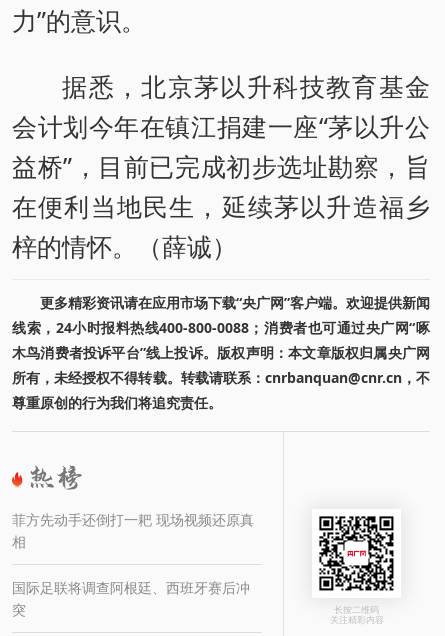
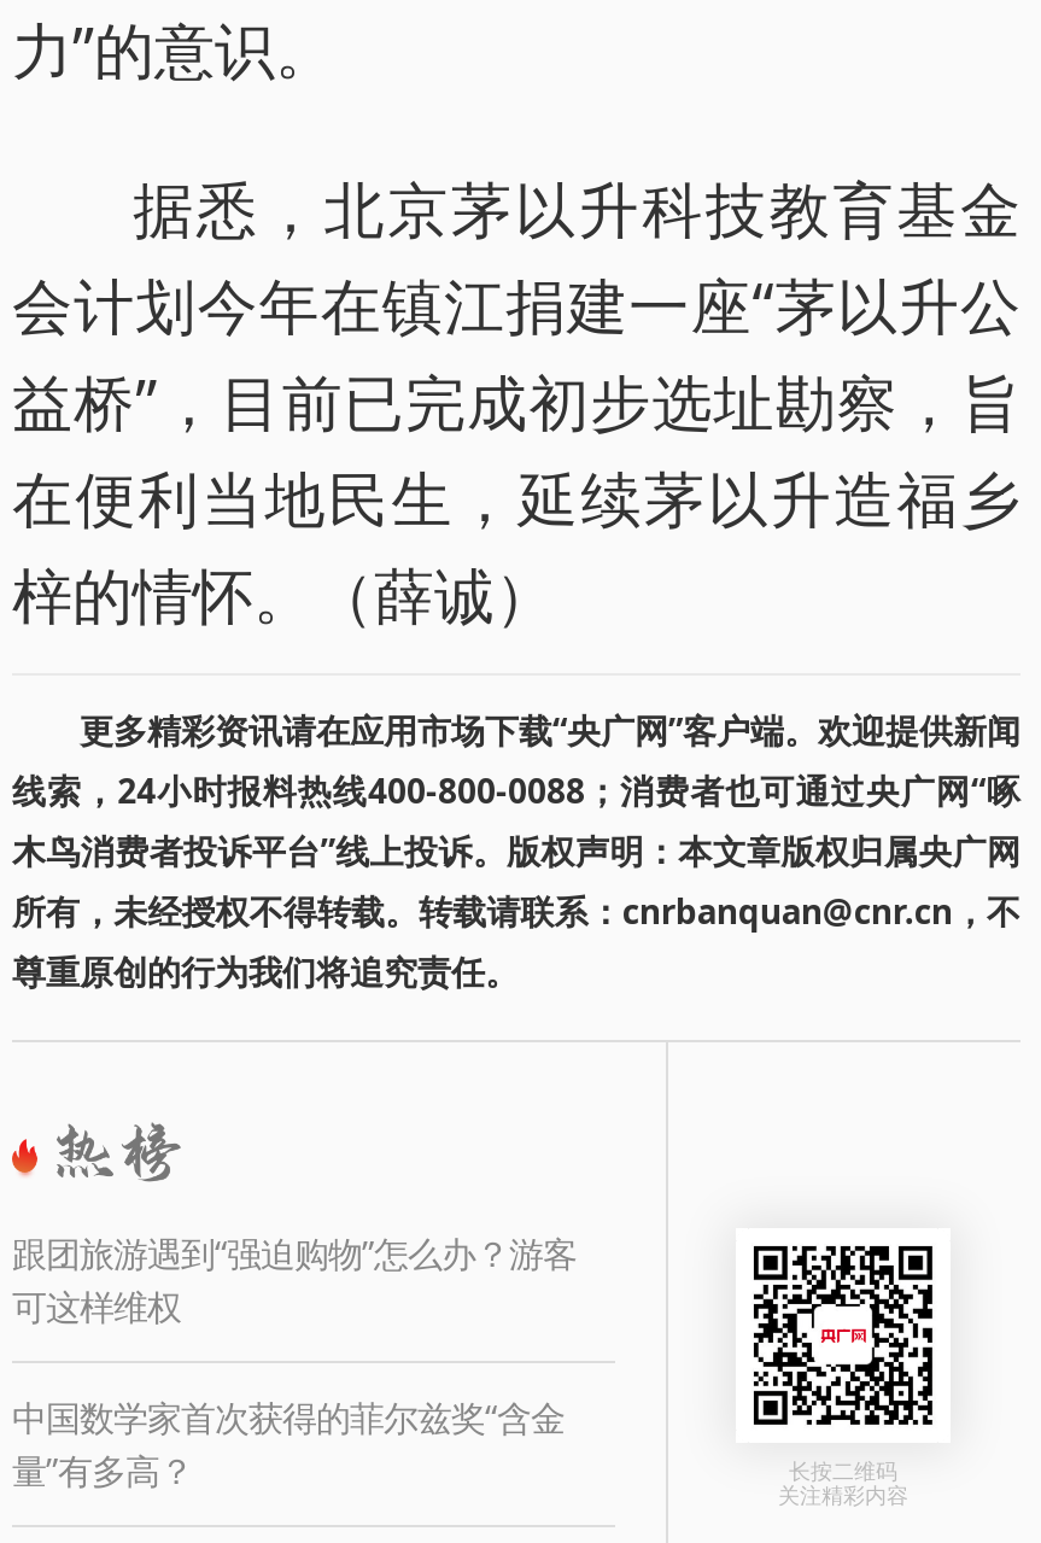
[12,510,254,551] 菲方先动手还倒打一耙 现场视频还原真 | 相 -> [12,1230,577,1329] 跟团旅游遇到“强迫购物”怎么办？游客 | 可这样维权
[12,578,250,619] 国际足联将调查阿根廷、西班牙赛后冲 | 突 -> [12,1394,565,1493] 中国数学家首次获得的菲尔兹奖“含金 | 量”有多高？

